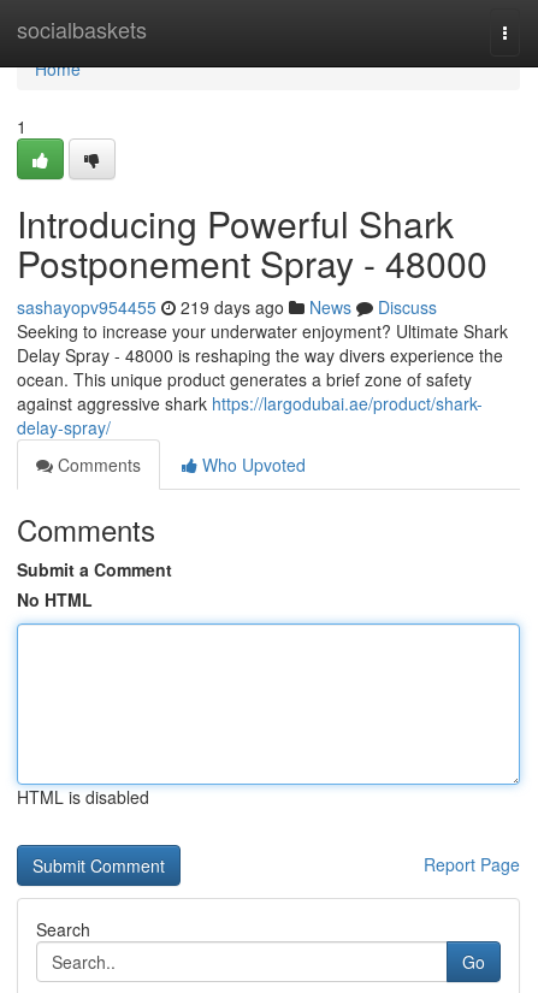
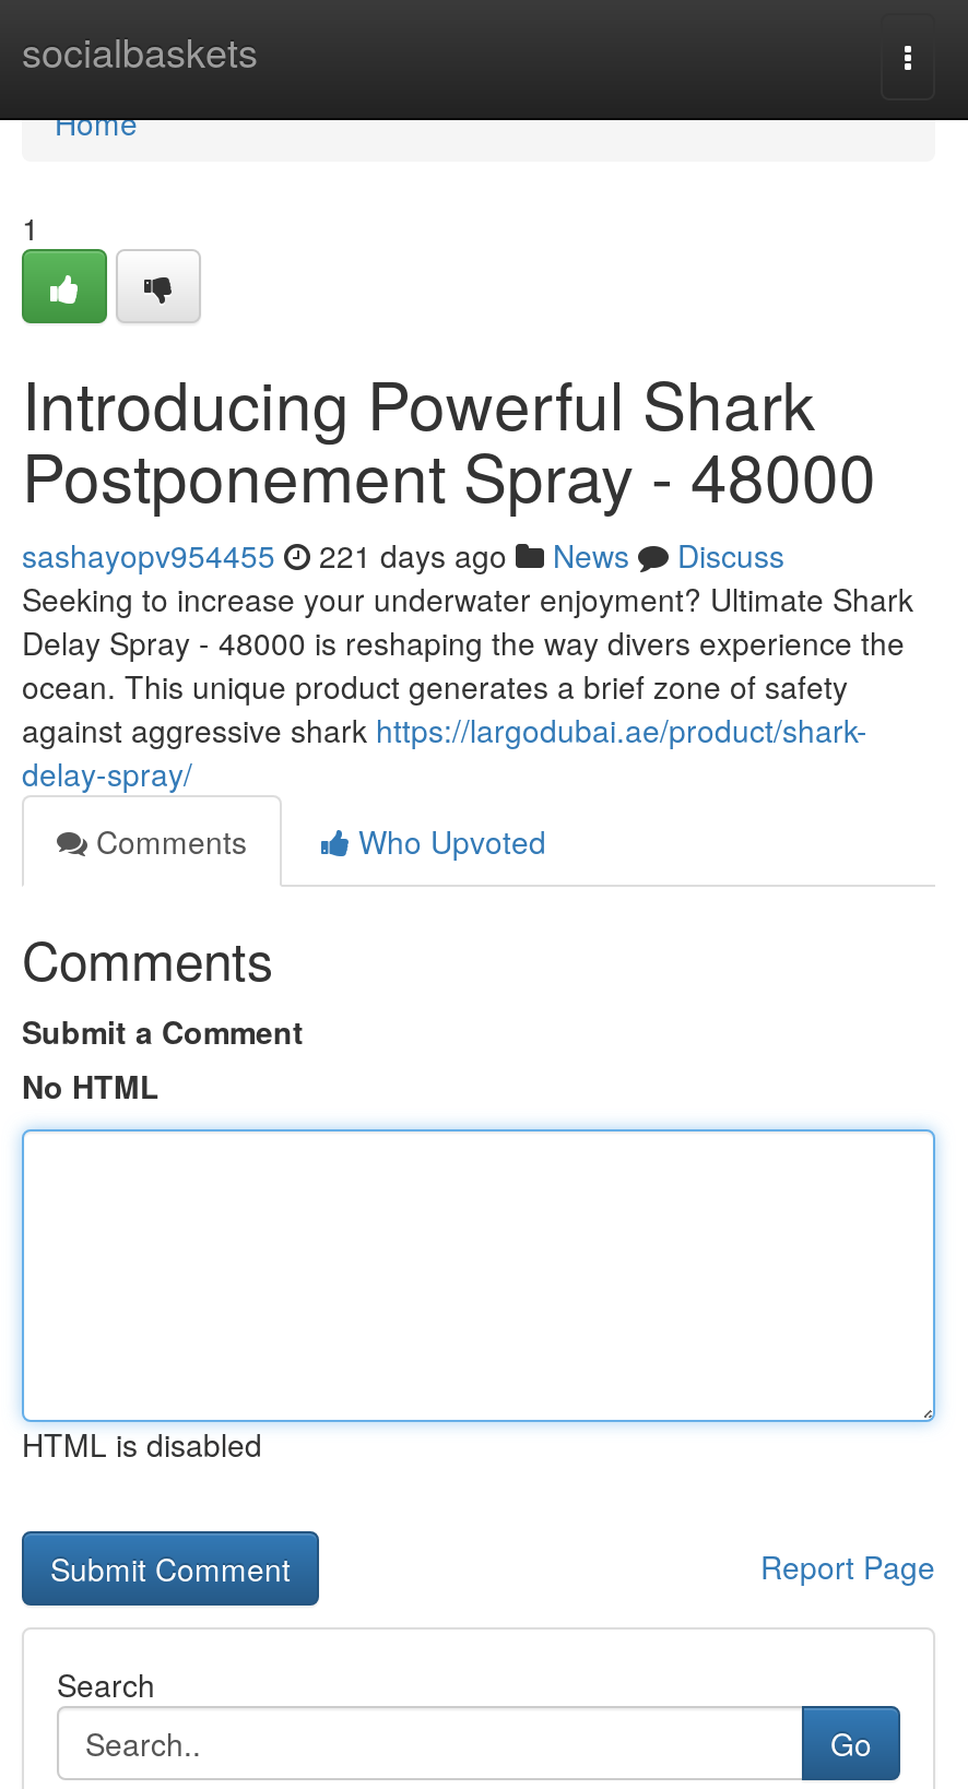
[17,295,437,319] sashayopv954455 219 days ago News Discuss -> [22,533,784,577] sashayopv954455 221 days ago News Discuss

